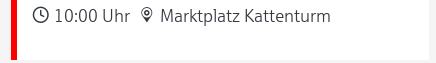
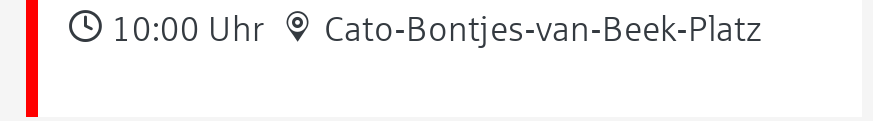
[156,6,331,26] Marktplatz Kattenturm -> [316,9,762,49] Cato-Bontjes-van-Beek-Platz

